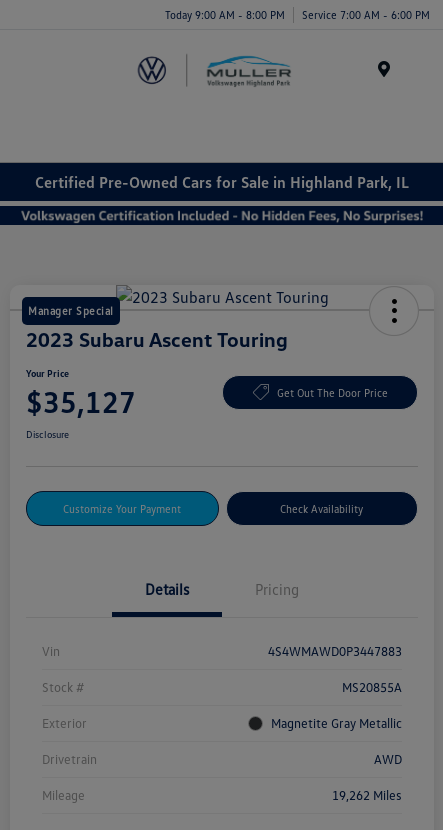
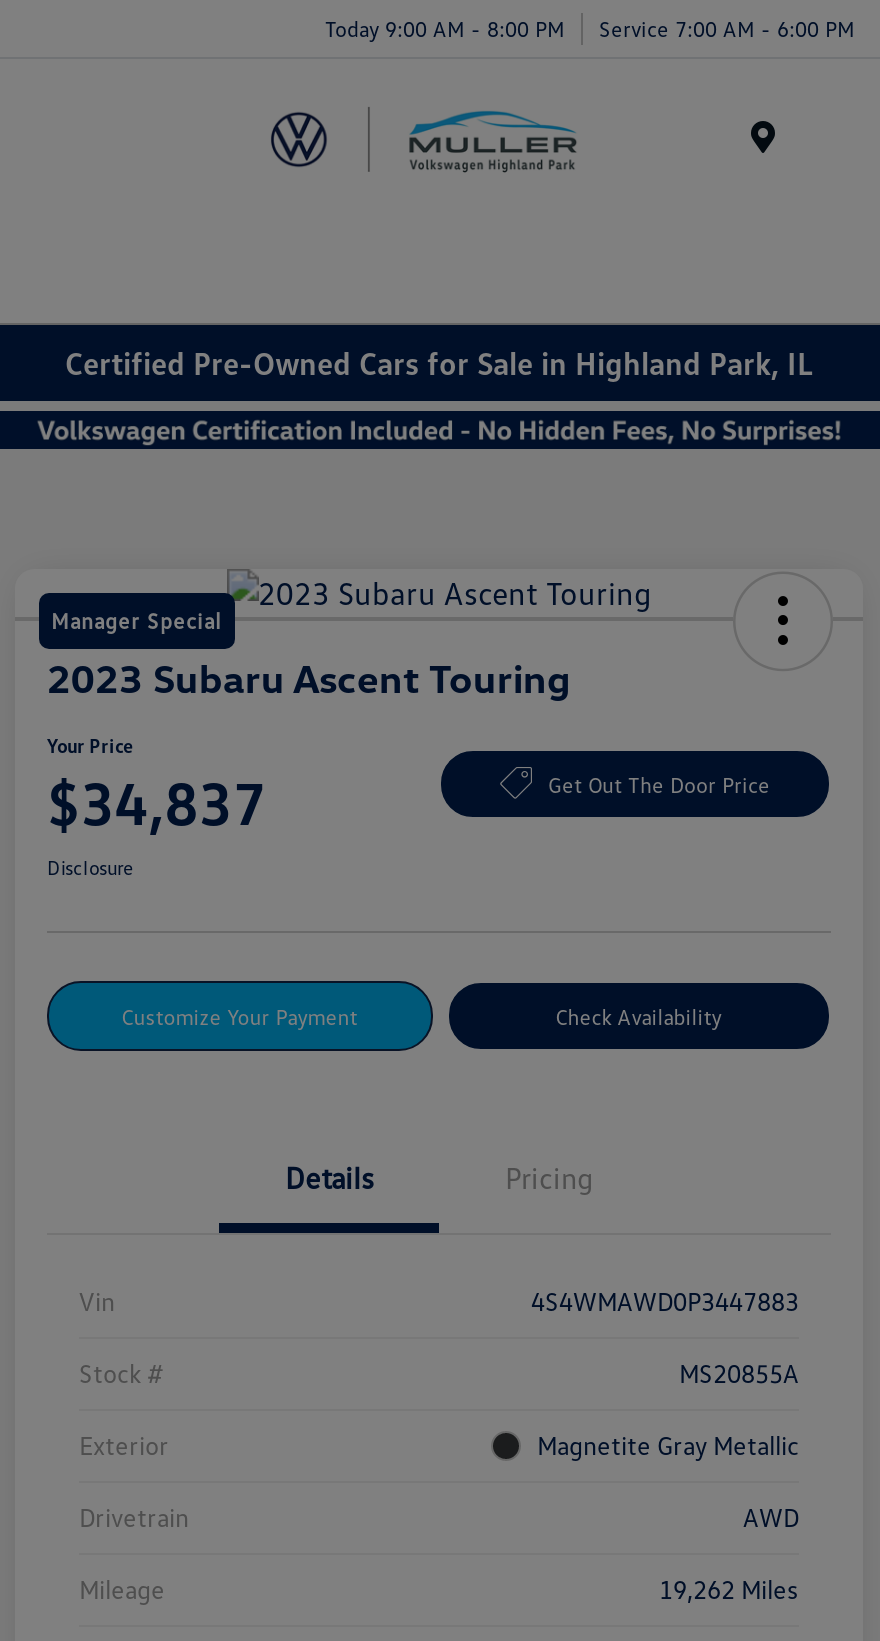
[26,383,136,420] $35,127 -> [47,765,267,839] $34,837

